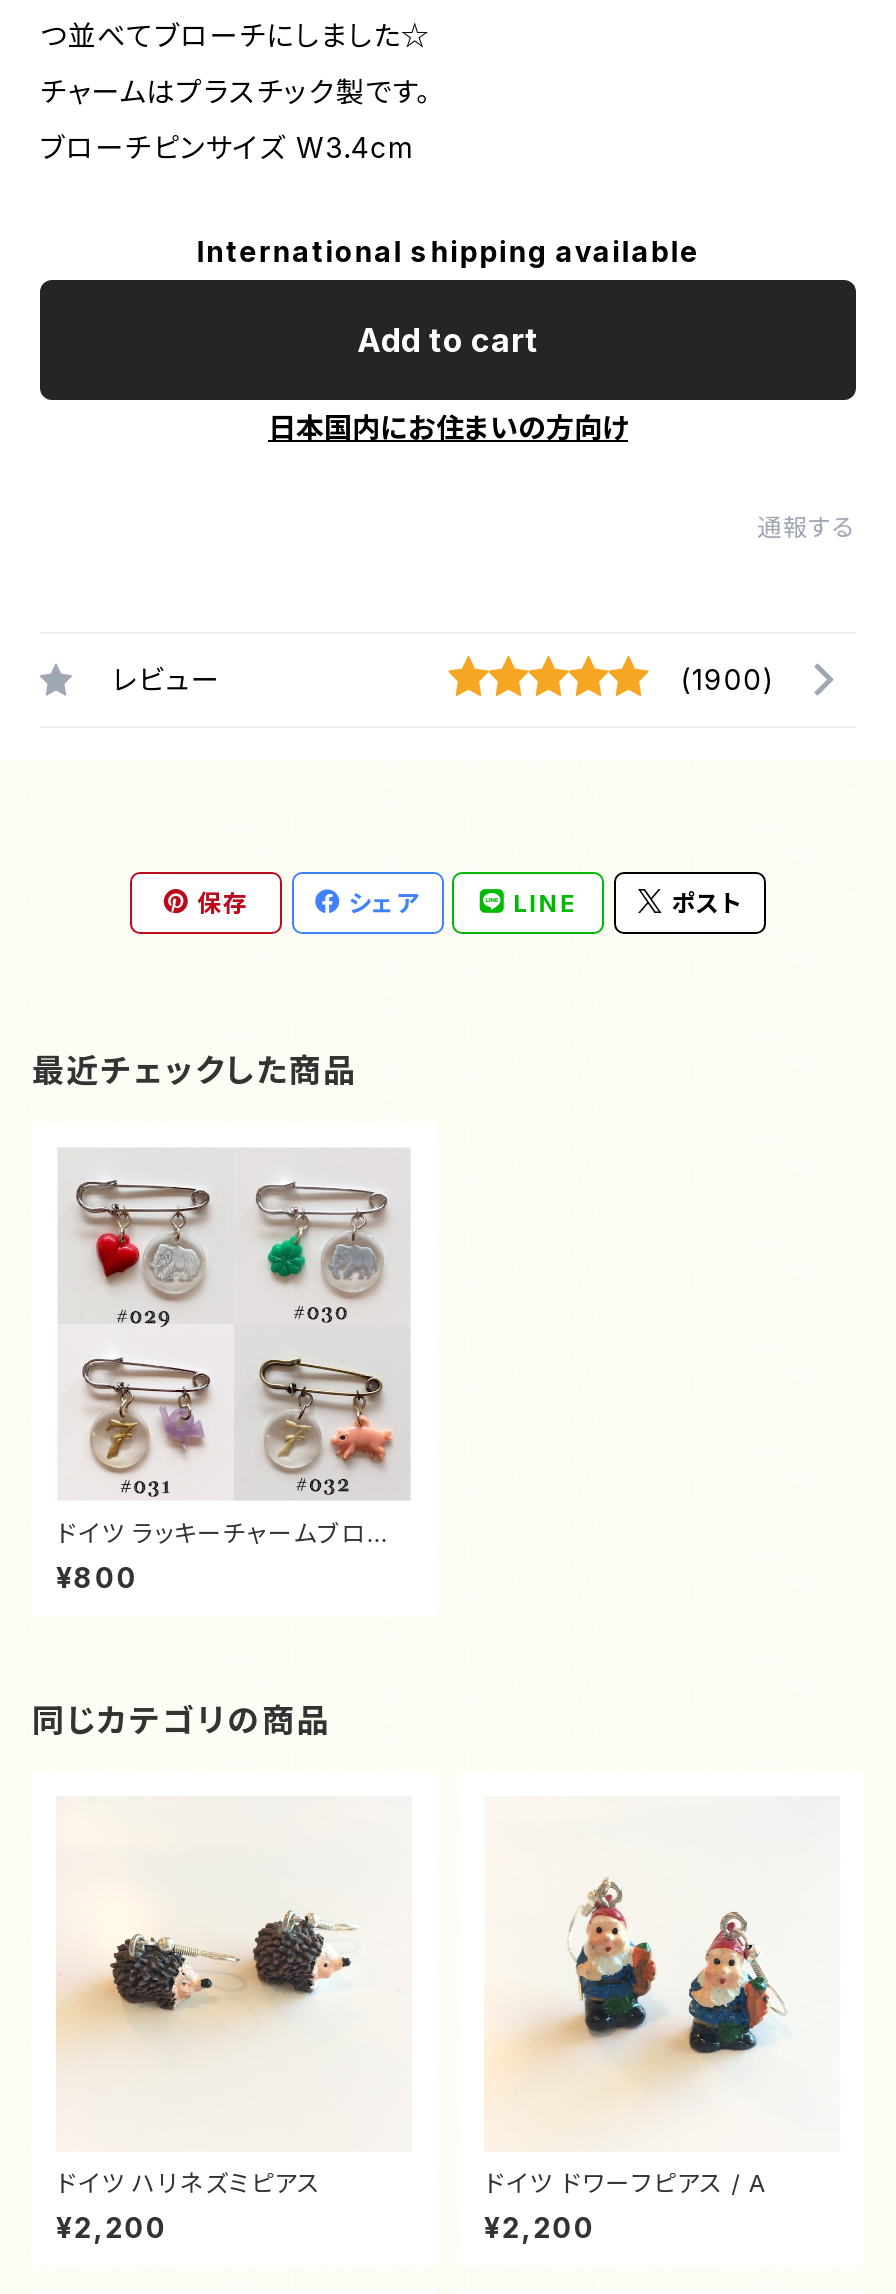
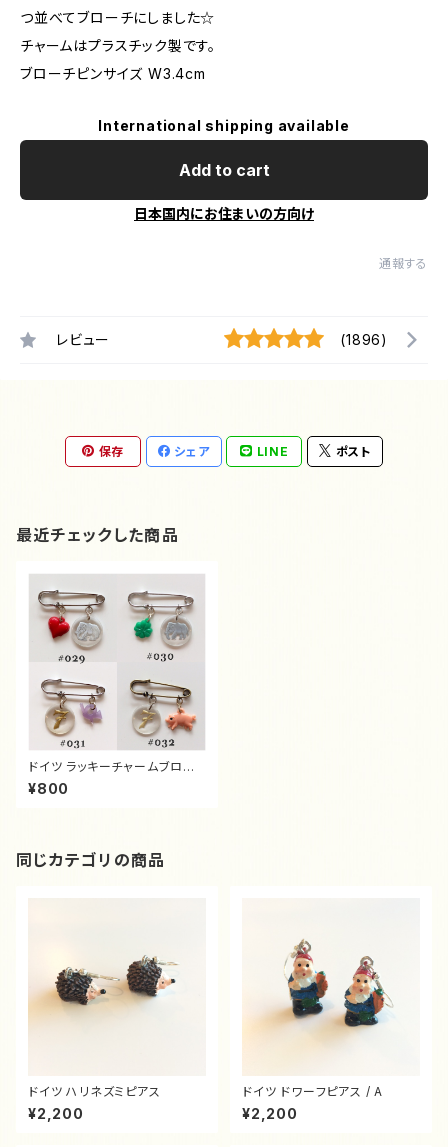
[680,662,776,696] (1900) -> [340,331,388,348] (1896)

